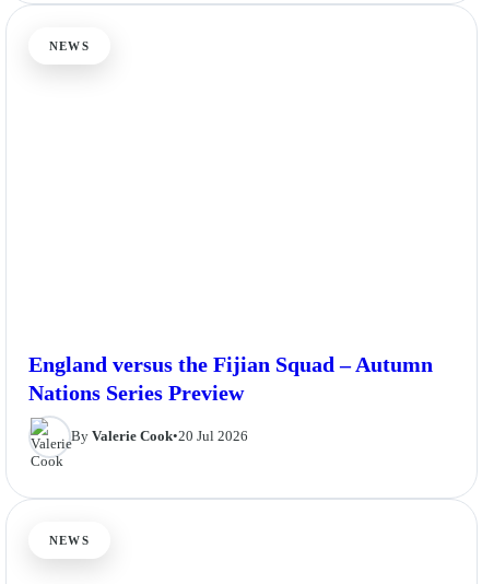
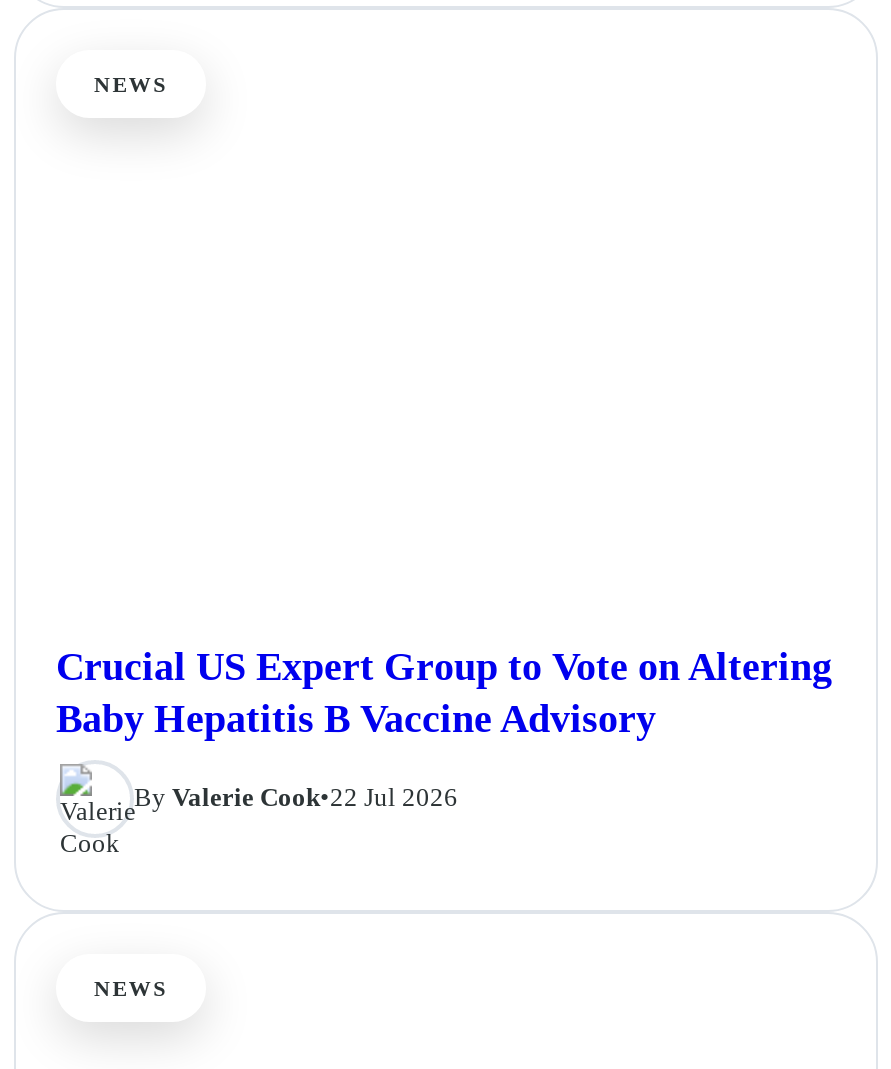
[28,352,433,404] England versus the Fijian Squad – Autumn | Nations Series Preview -> [56,644,832,740] Crucial US Expert Group to Vote on Altering | Baby Hepatitis B Vaccine Advisory
[71,428,248,444] By Valerie Cook•20 Jul 2026 -> [134,783,458,813] By Valerie Cook•22 Jul 2026

